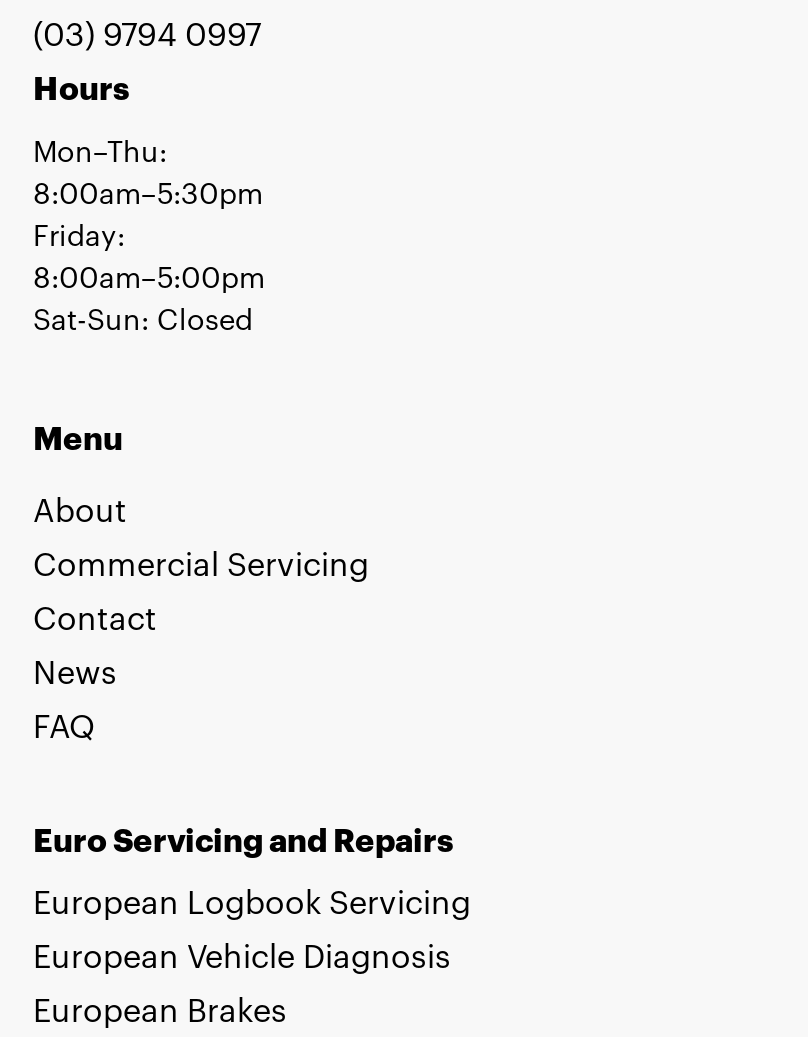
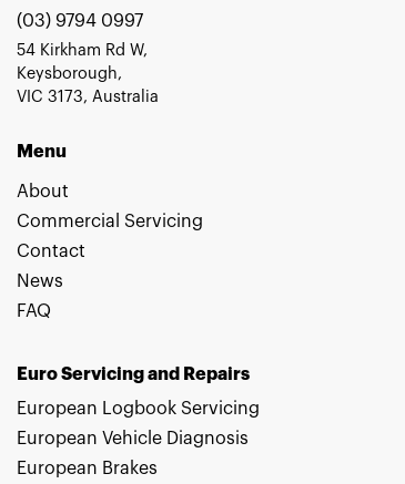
[33,75,265,337] Hours | Mon–Thu: | 8:00am–5:30pm | Friday: | 8:00am–5:00pm | Sat-Sun: Closed -> [17,42,159,106] 54 Kirkham Rd W, | Keysborough, | VIC 3173, Australia

